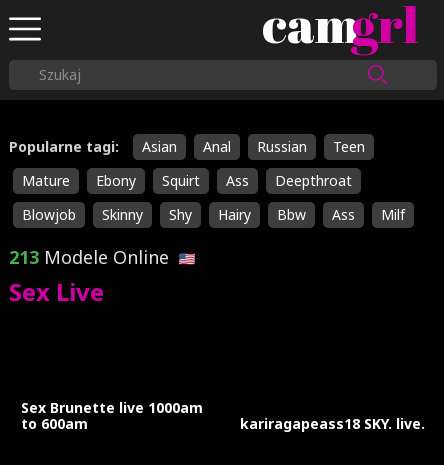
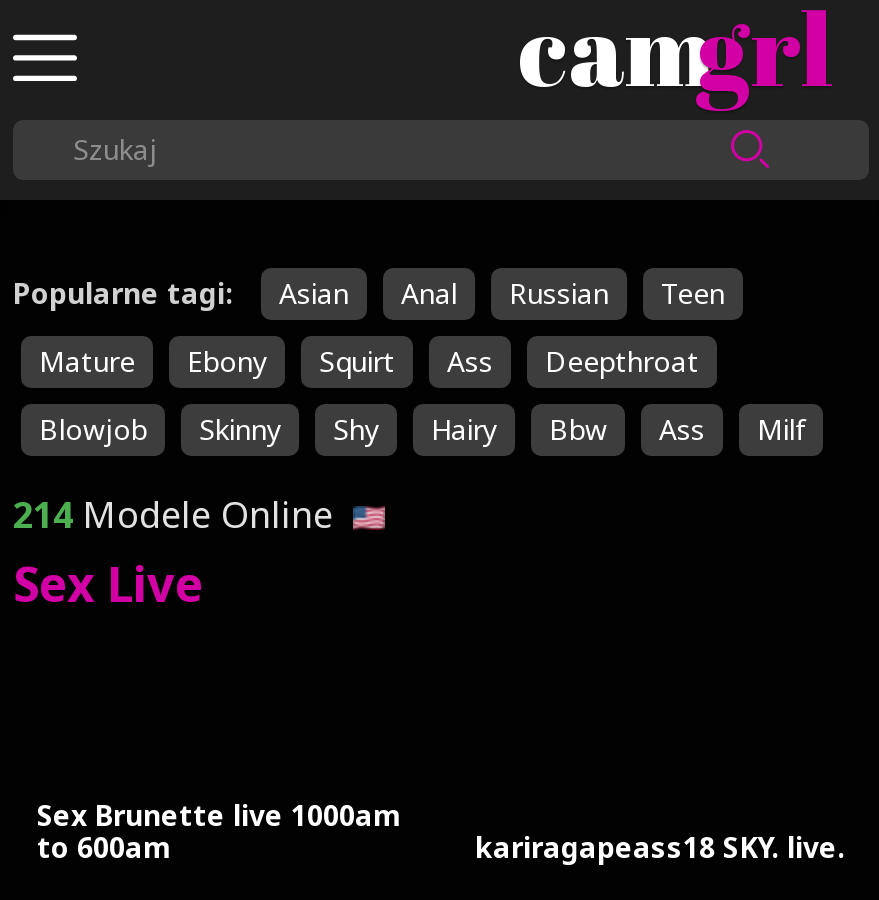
[9,245,169,269] 213 Modele Online -> [13,490,333,538] 214 Modele Online

